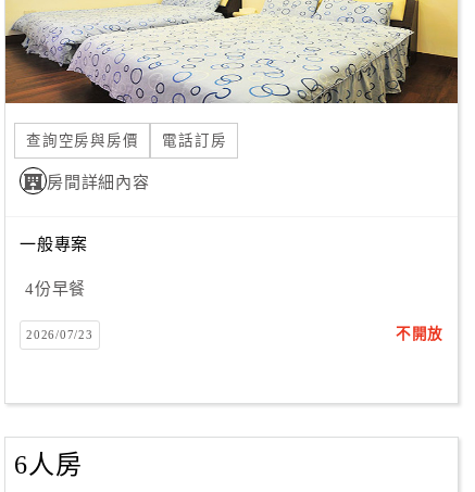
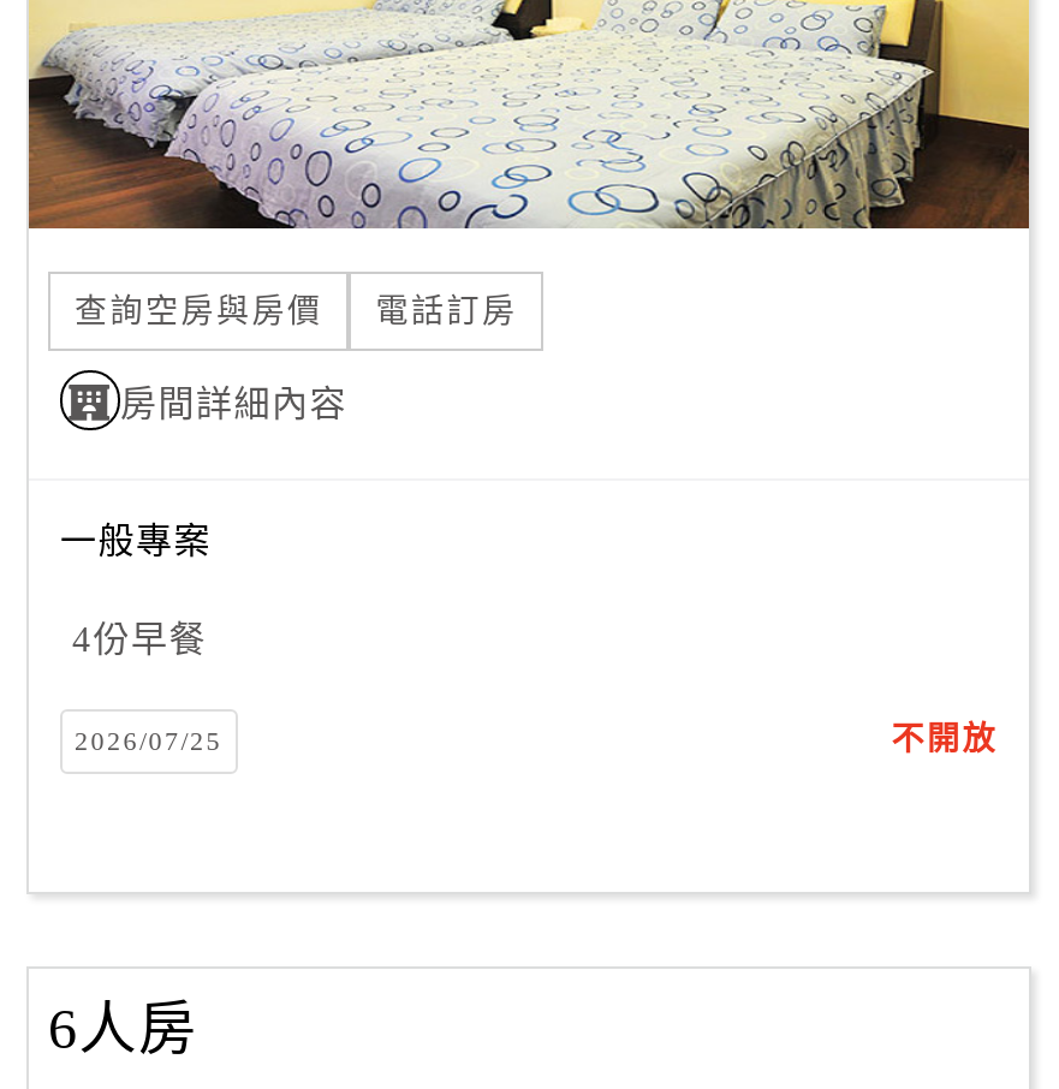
[26,328,93,341] 2026/07/23 -> [75,726,222,755] 2026/07/25

